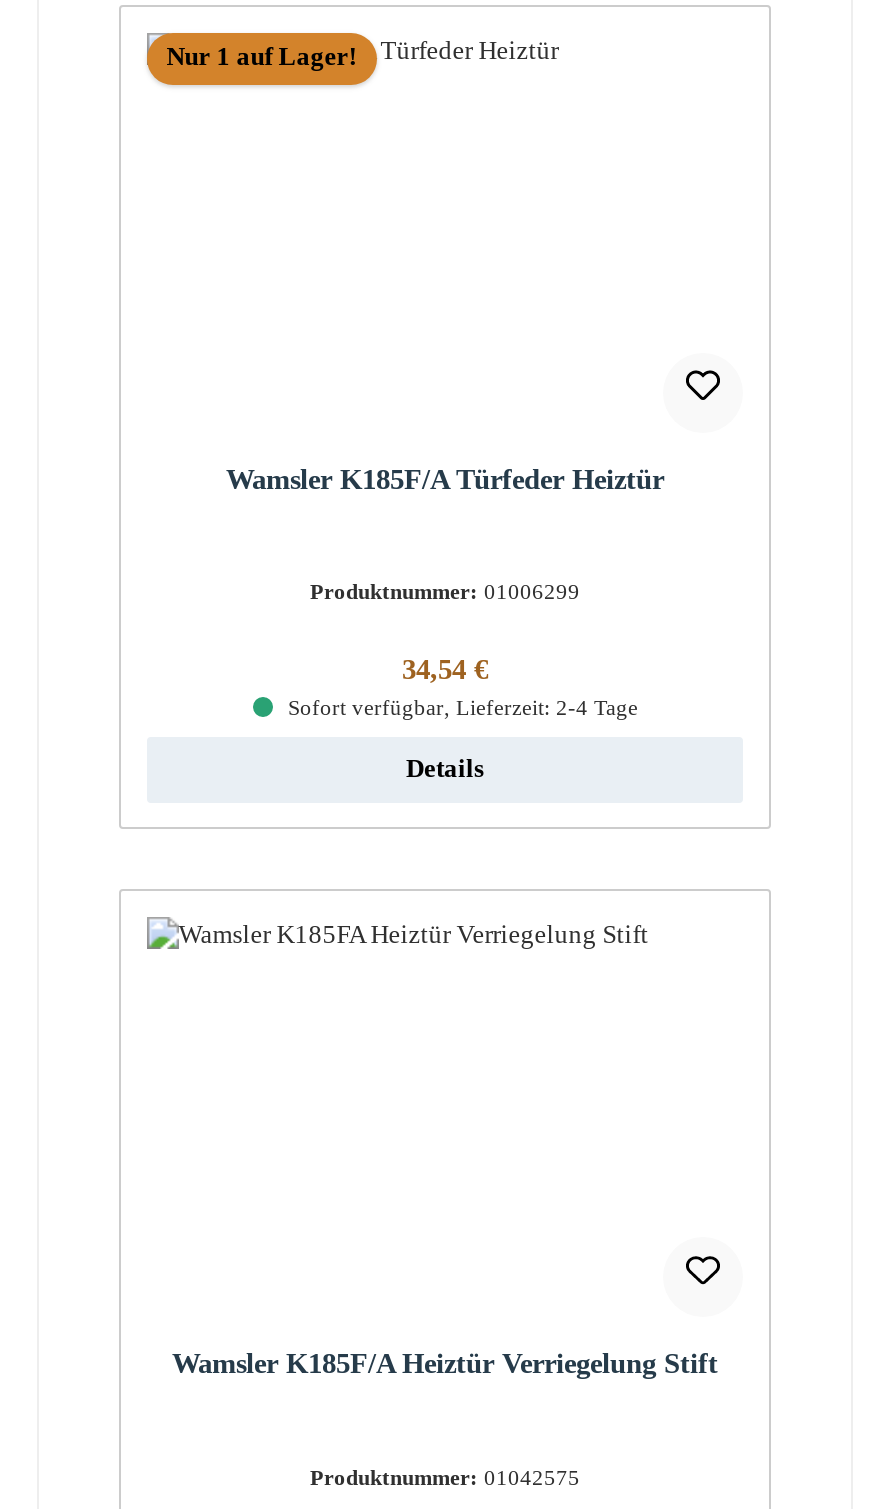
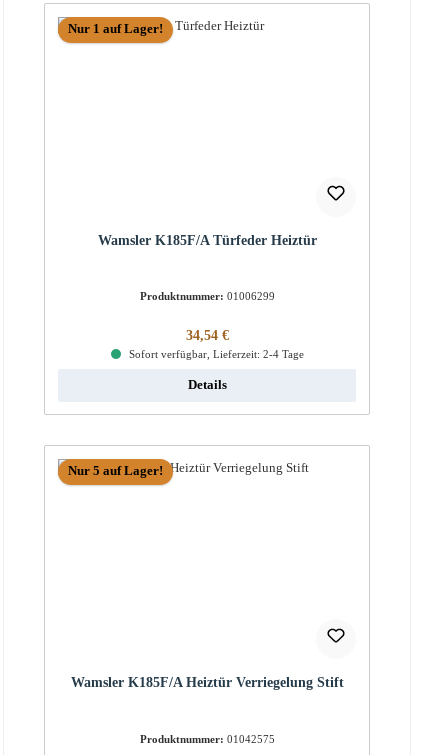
none -> [68,464,163,478] Nur 5 auf Lager!

